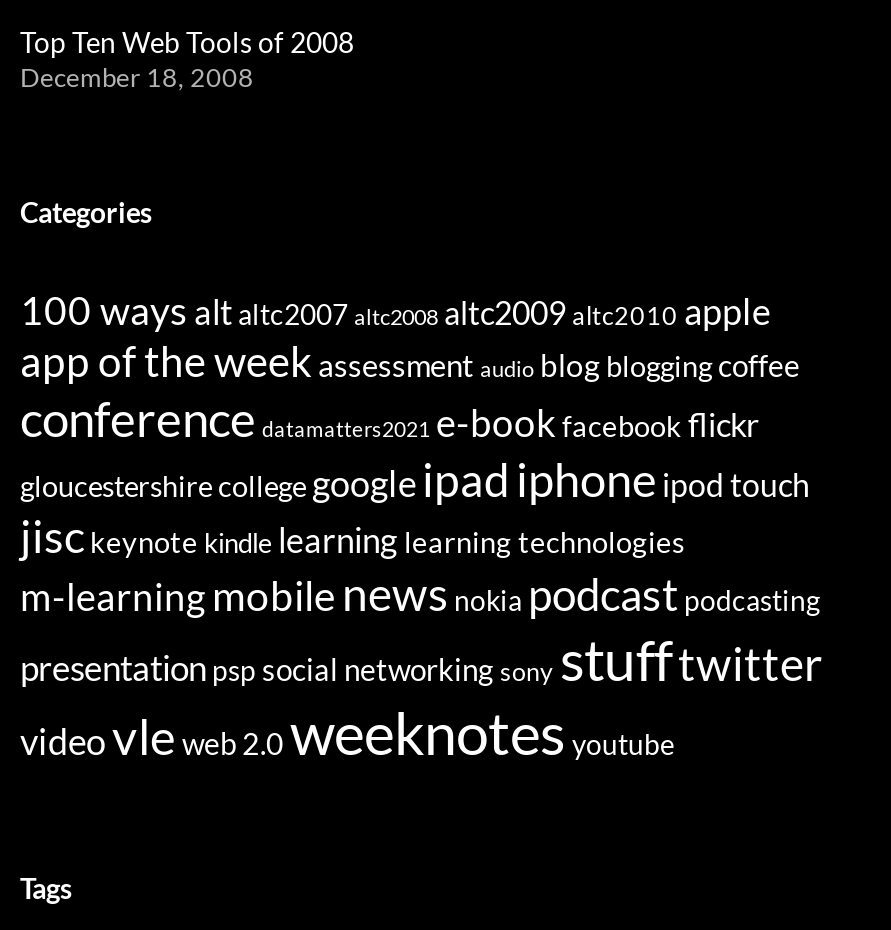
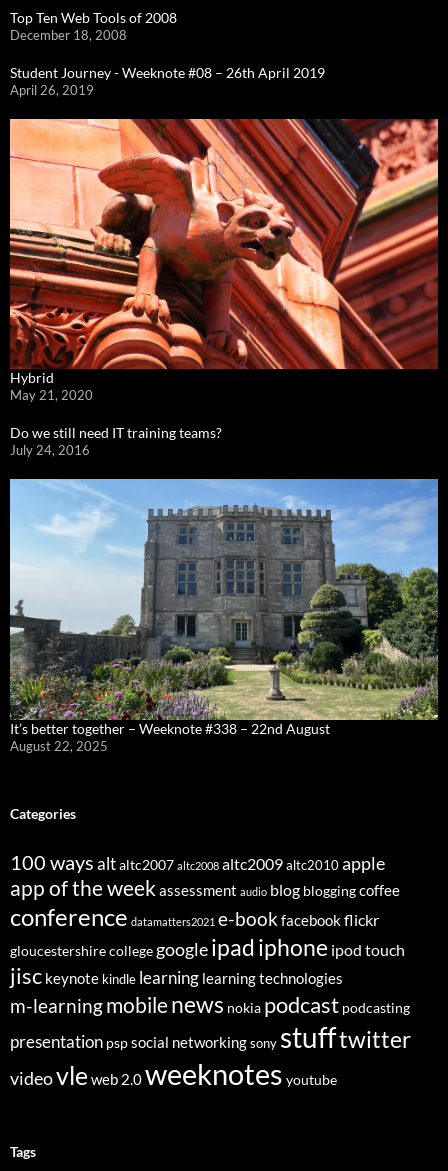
none -> [9,118,439,458] [image] | Hybrid | May 21, 2020 | Do we still need IT training teams? | July 24, 2016
none -> [9,478,439,754] [image] | It’s better together – Weeknote #338 – 22nd August | August 22, 2025
none -> [10,64,325,98] Student Journey - Weeknote #08 – 26th April 2019 | April 26, 2019

